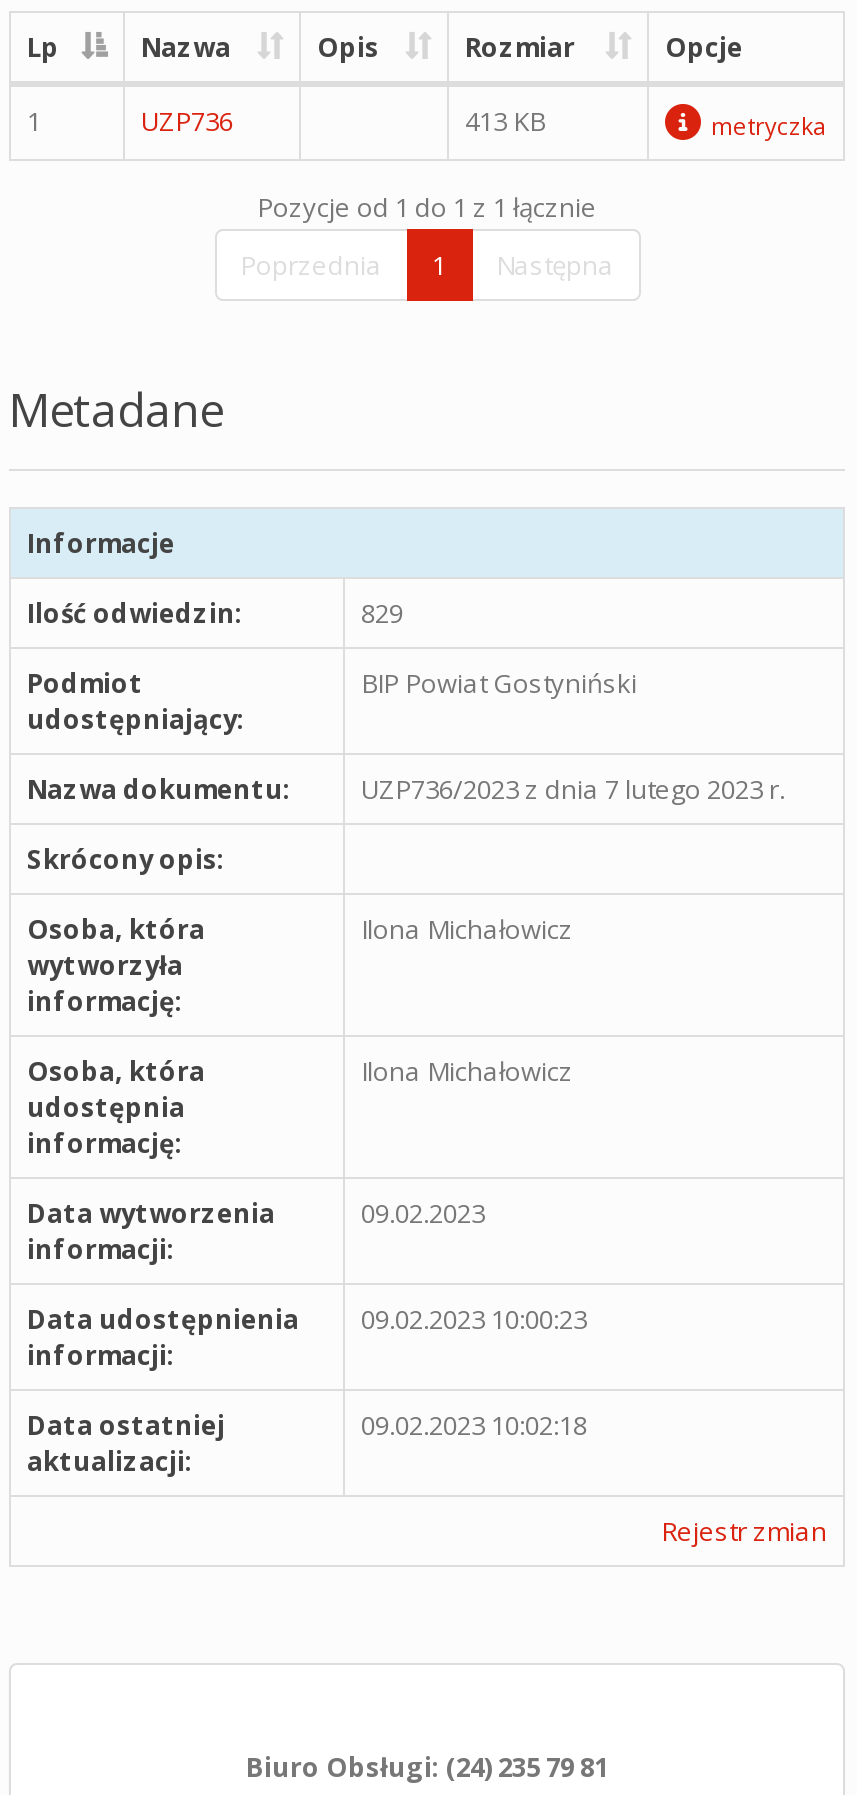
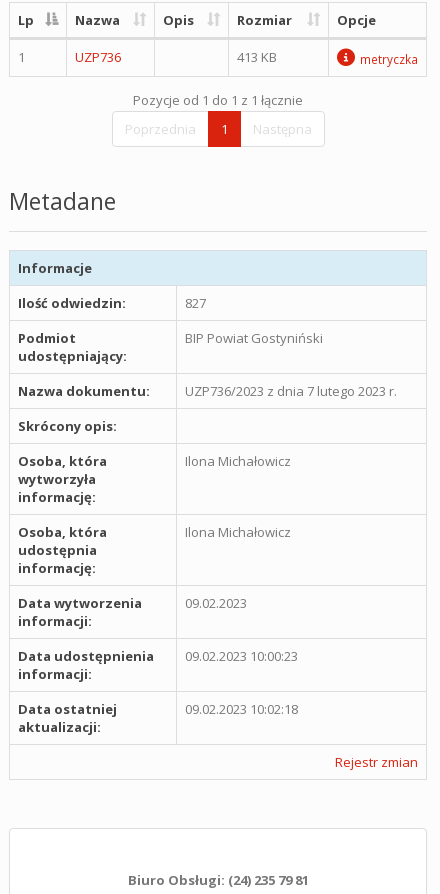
[361,594,403,630] 829 -> [185,293,206,311] 827

